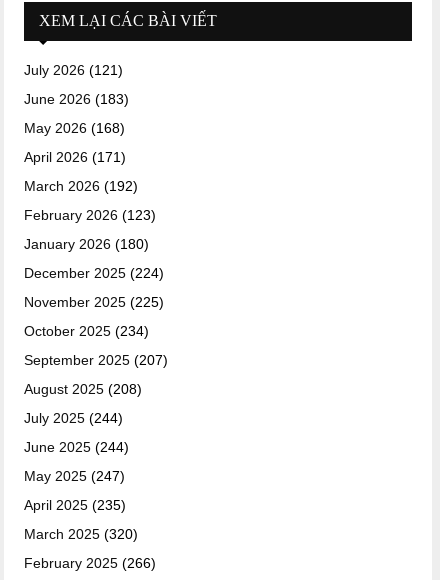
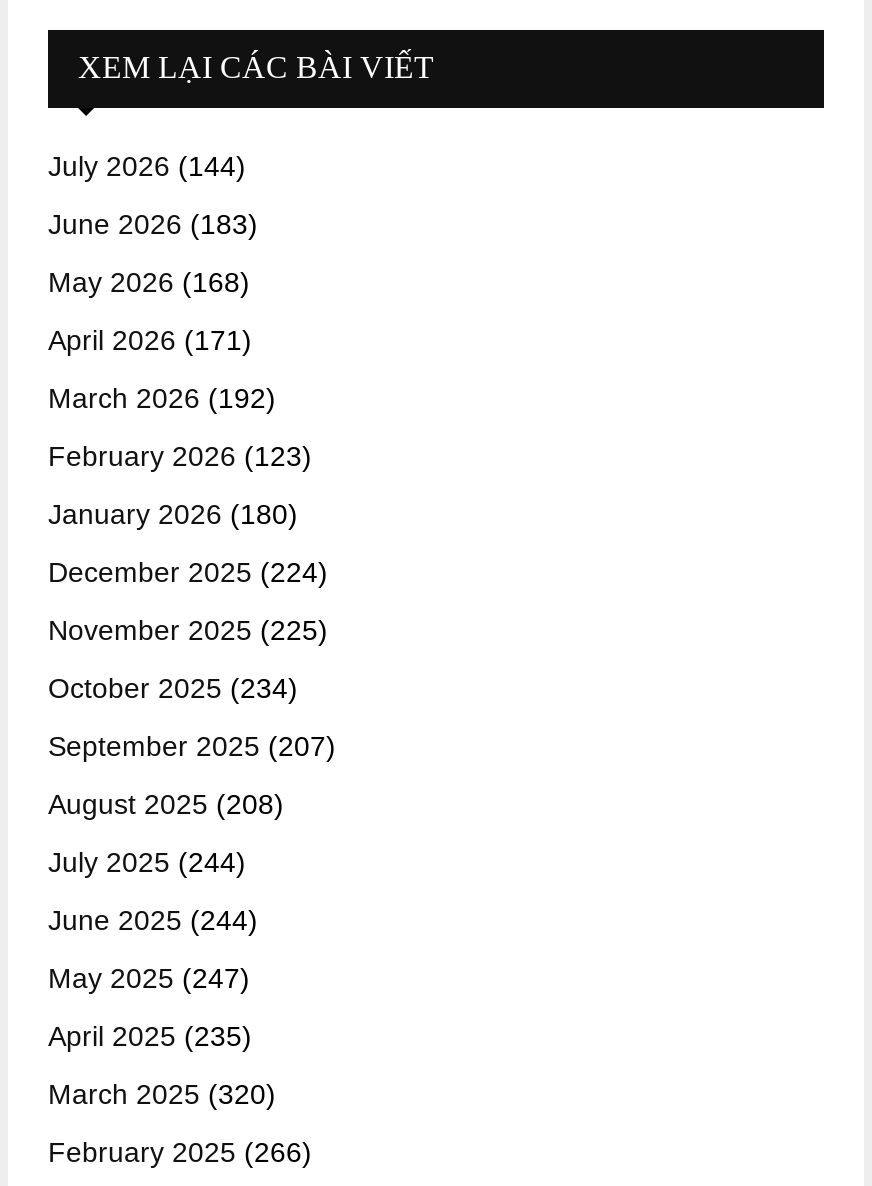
[24,62,123,78] July 2026 (121) -> [48,151,246,183] July 2026 (144)

